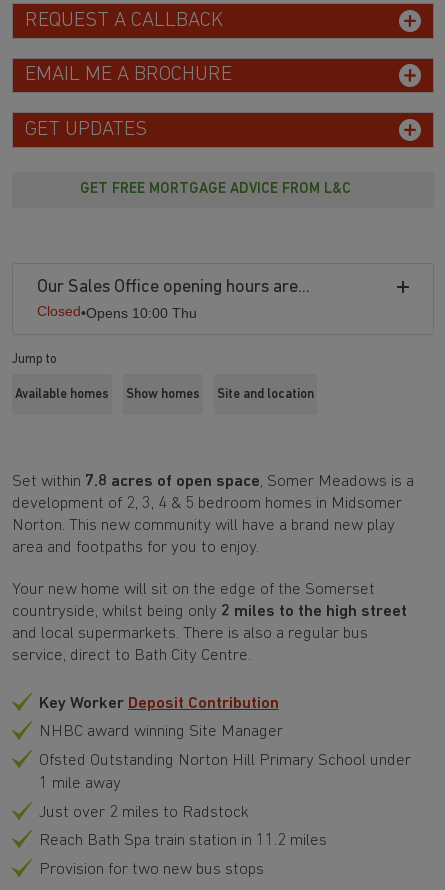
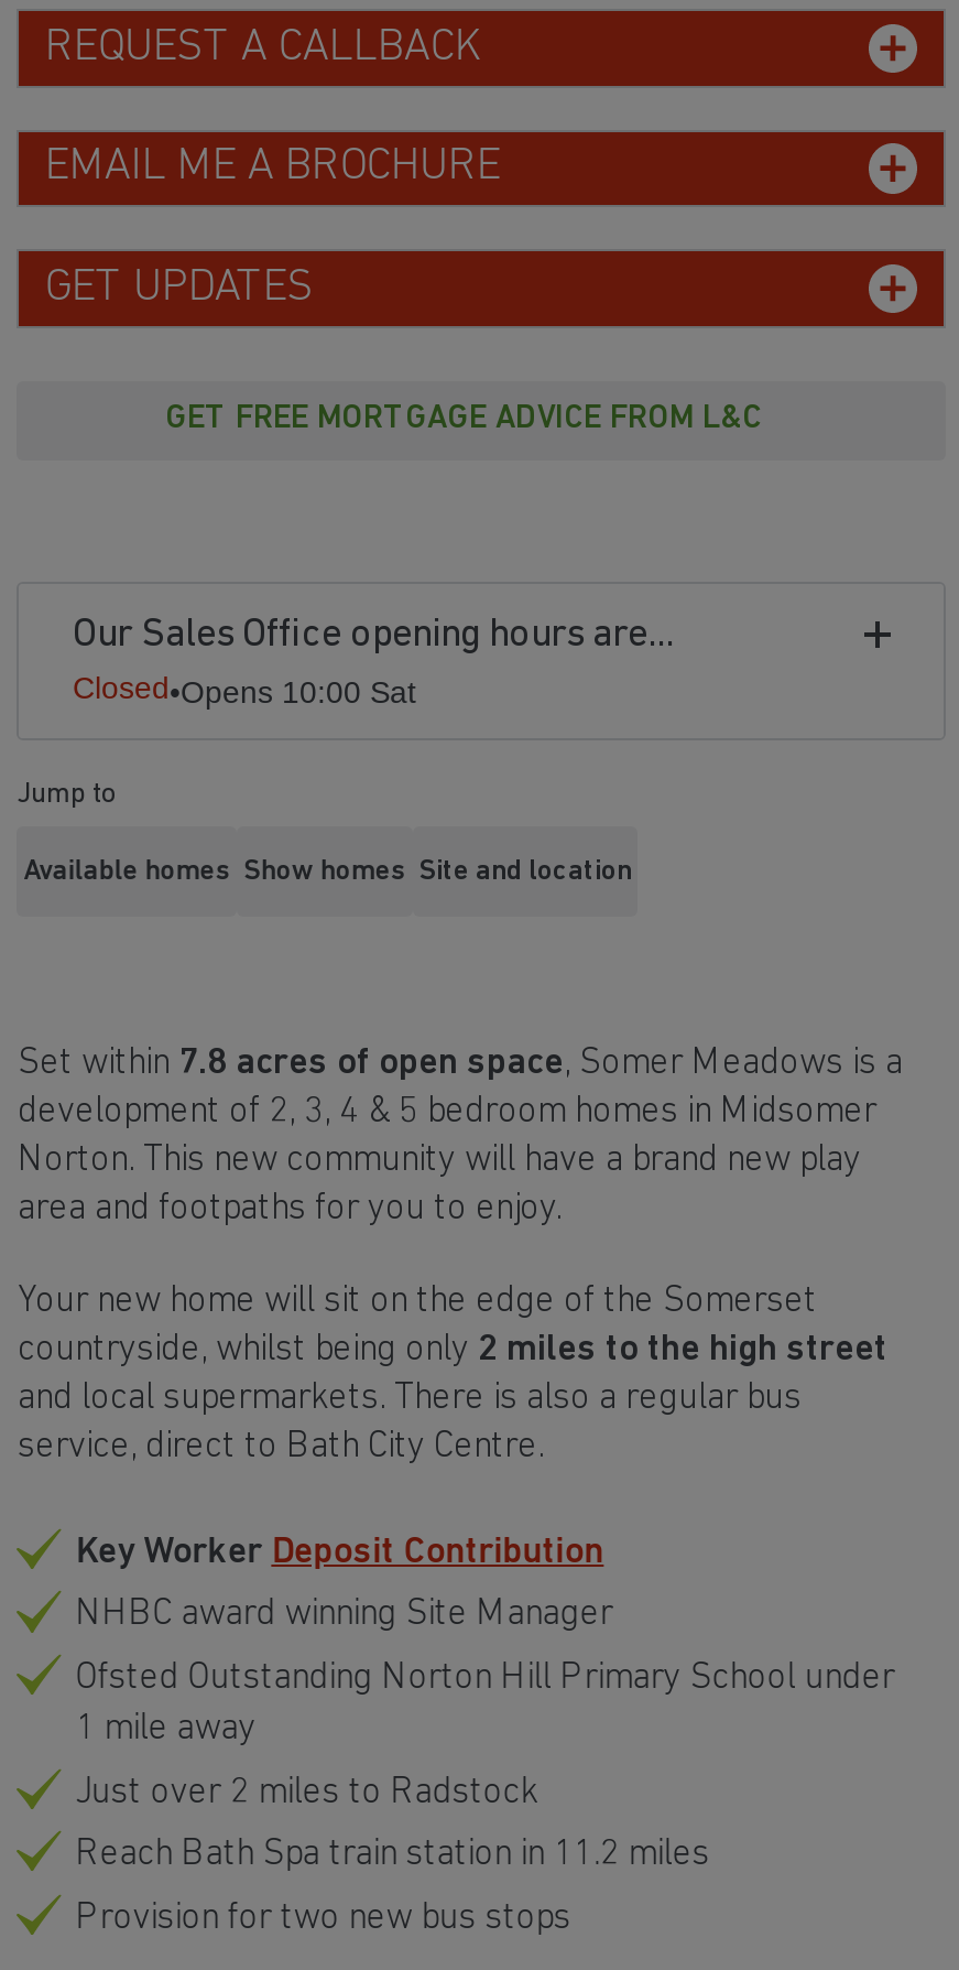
[37,303,197,321] Closed•Opens 10:00 Thu -> [72,671,416,711] Closed•Opens 10:00 Sat

